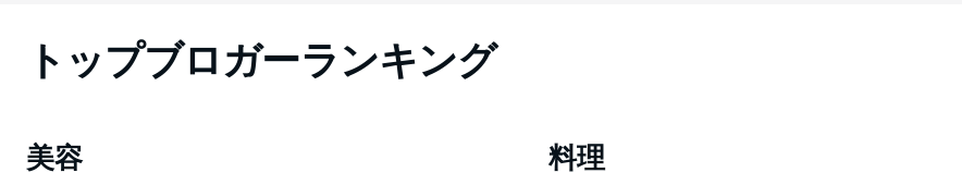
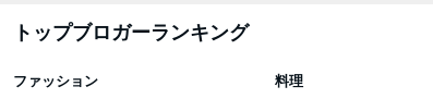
[26,142,83,175] 美容 -> [13,73,98,90] ファッション

